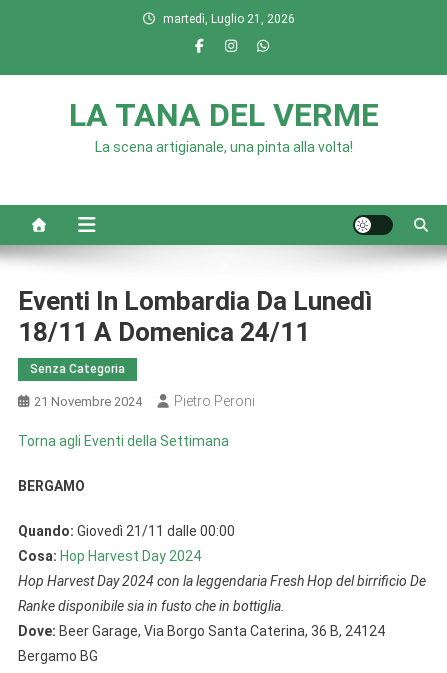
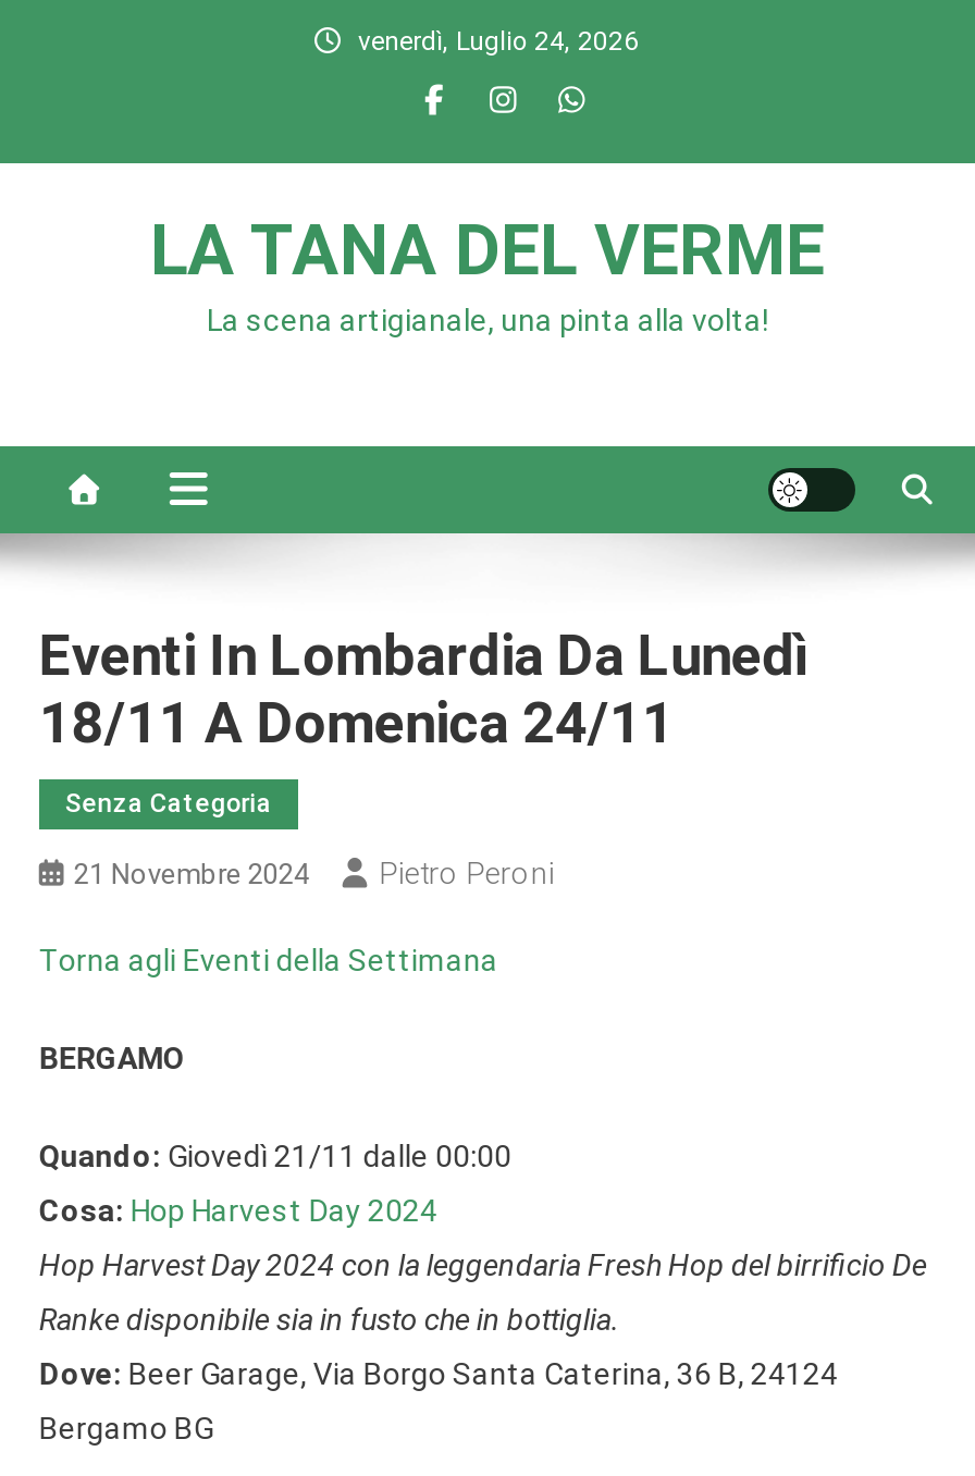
[163,12,295,26] martedì, Luglio 21, 2026 -> [358,26,639,57] venerdì, Luglio 24, 2026

